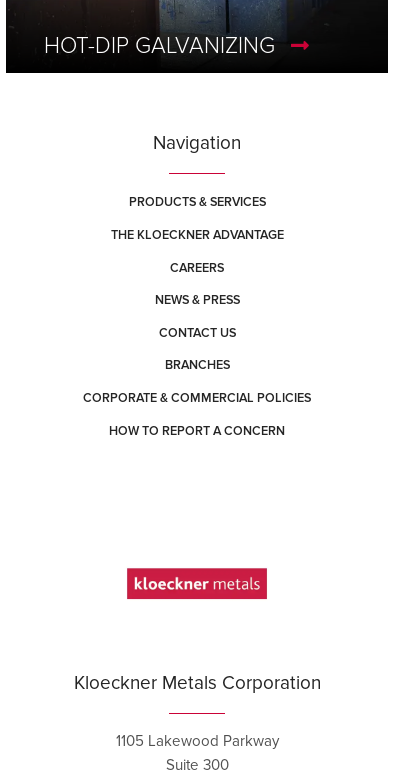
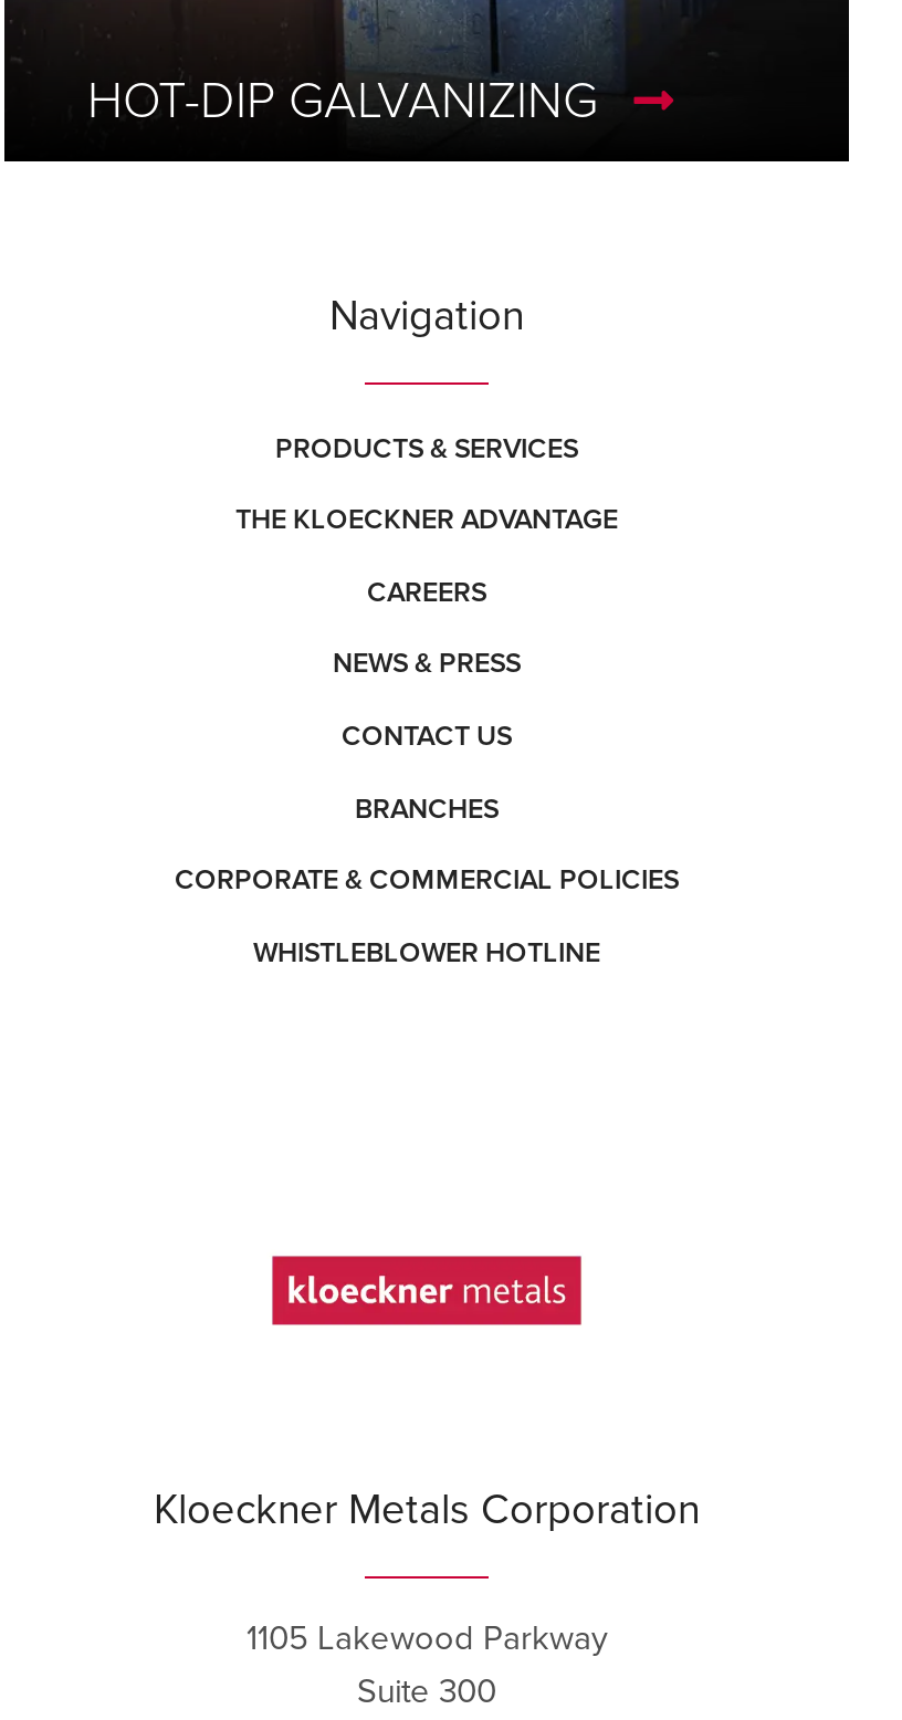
[109,423,285,439] HOW TO REPORT A CONCERN -> [253,934,600,970] WHISTLEBLOWER HOTLINE

